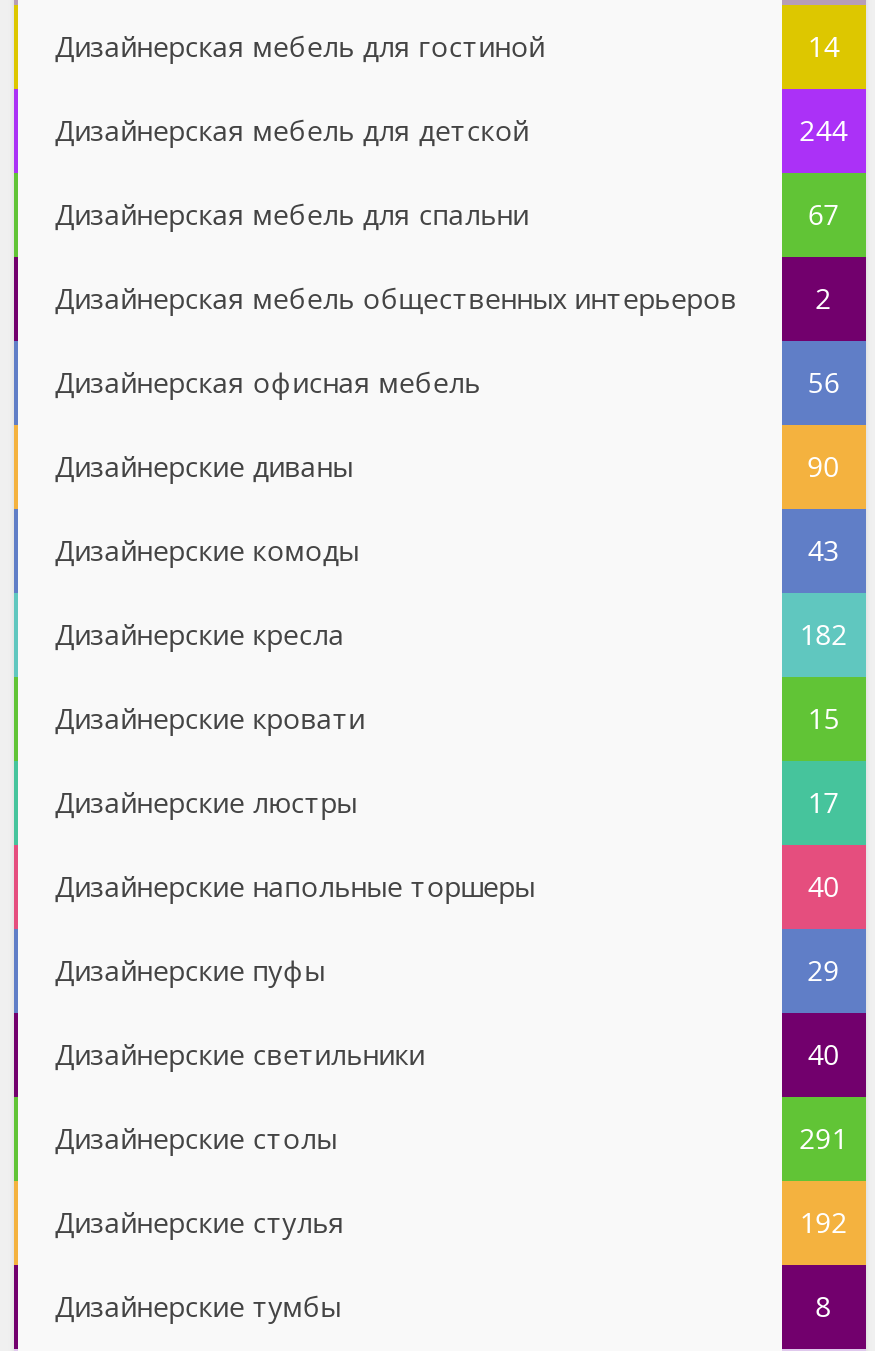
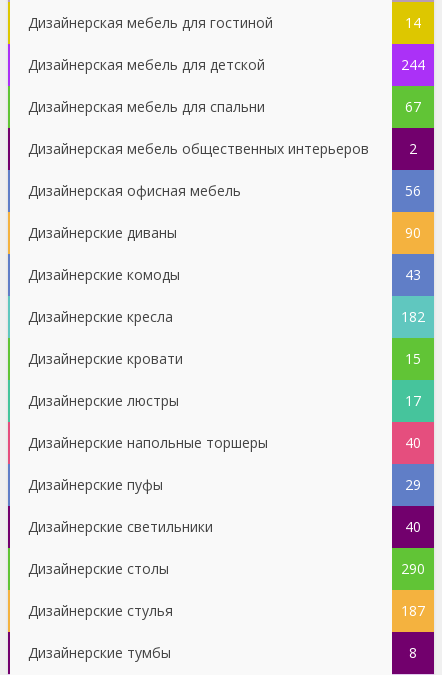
[800,1118,848,1156] 291 -> [401,559,425,578] 290
[800,1202,848,1240] 192 -> [401,601,425,620] 187

